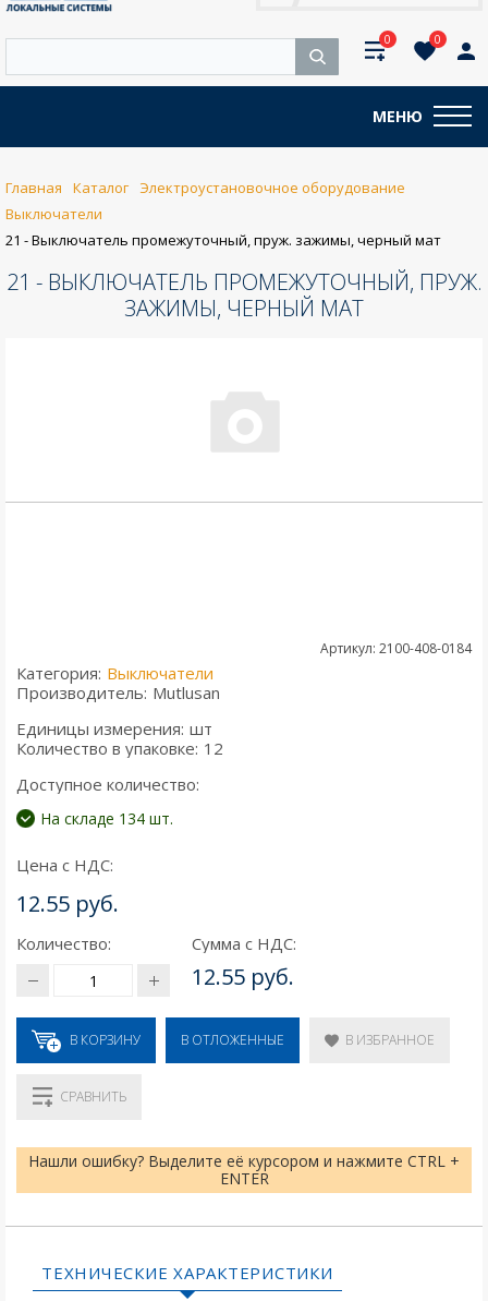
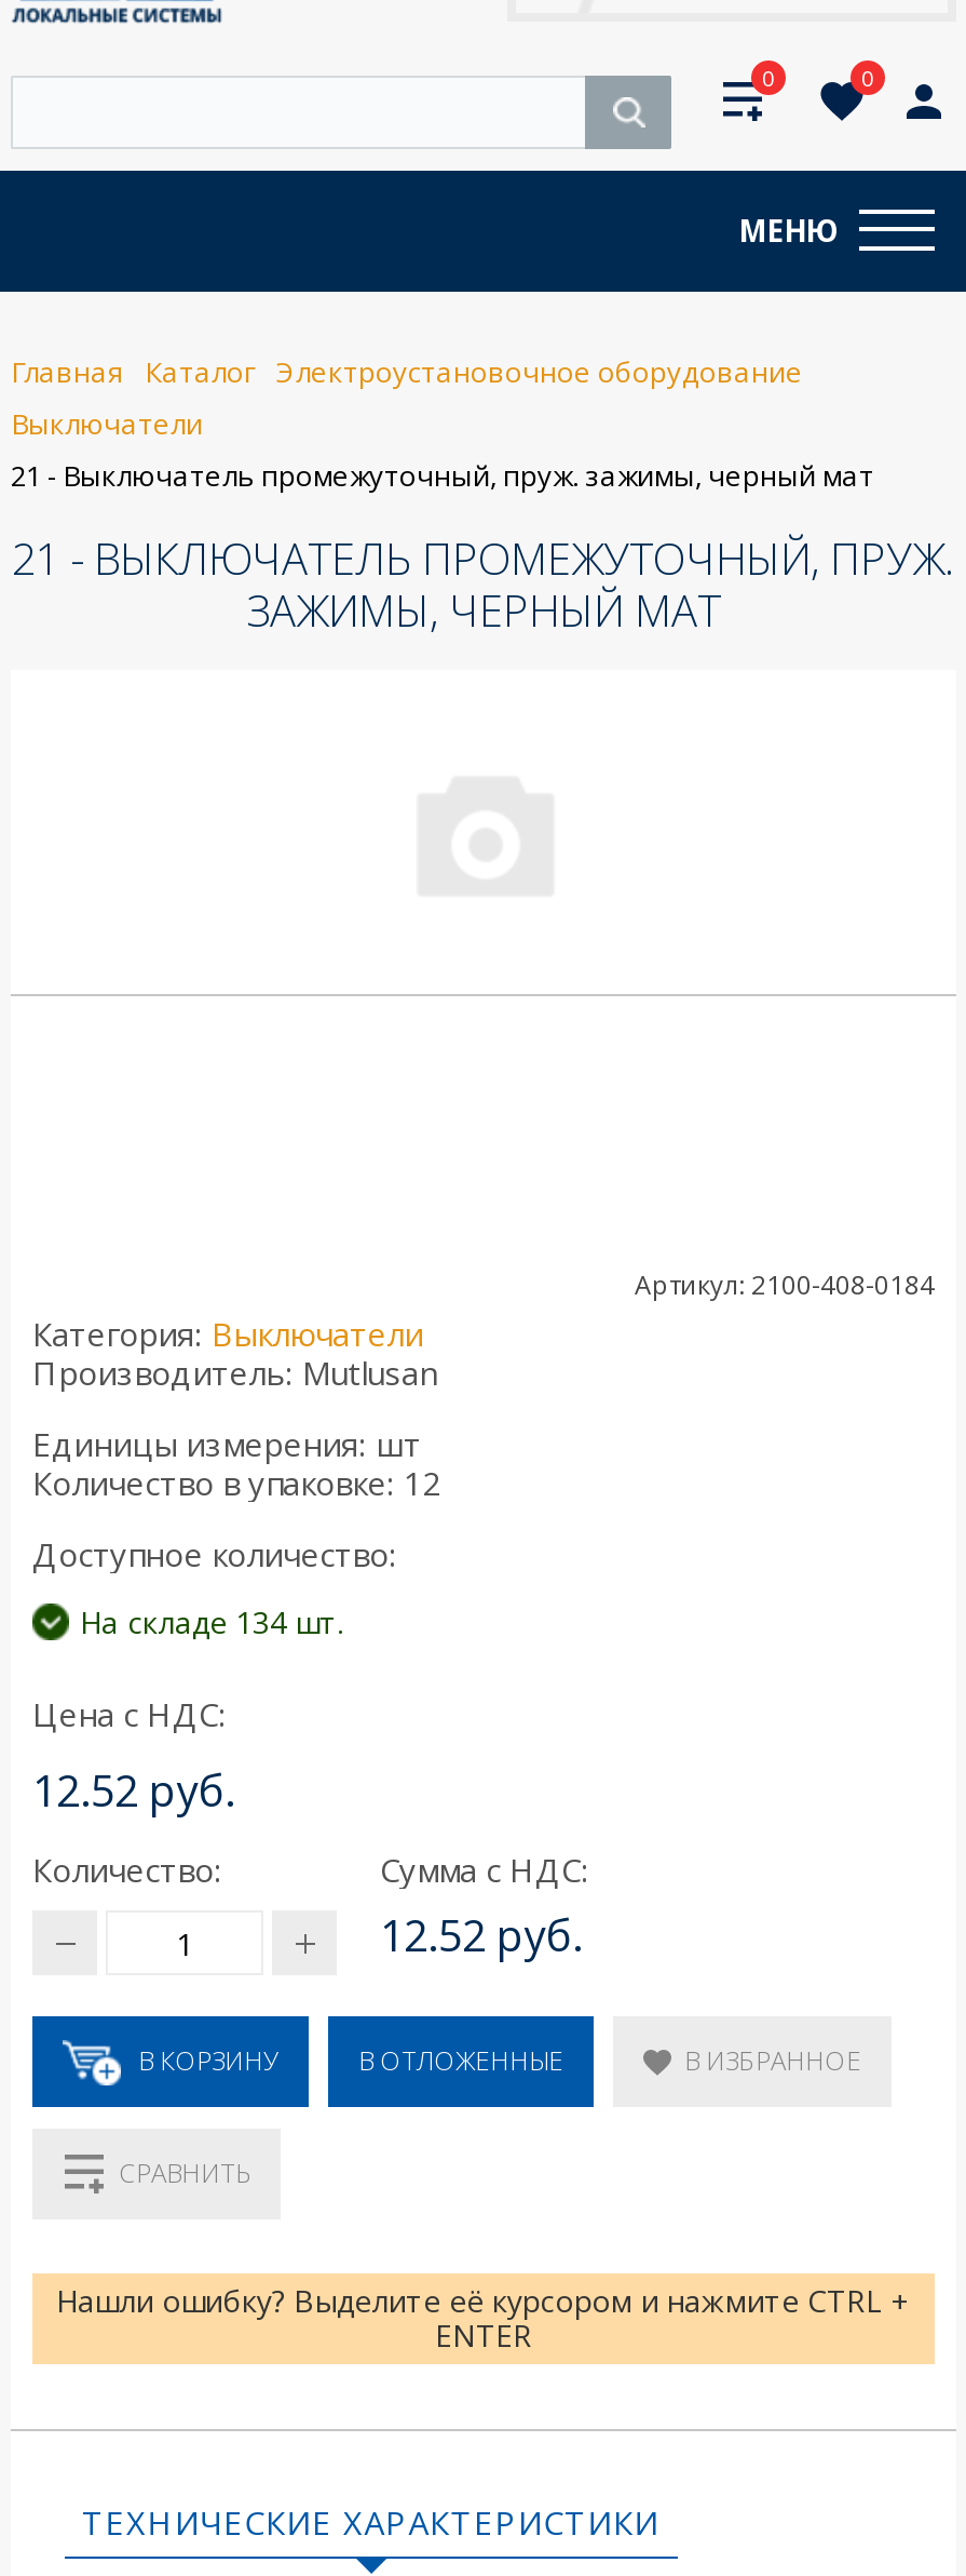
[16,889,119,919] 12.55 руб. -> [32,1762,235,1820] 12.52 руб.
[192,962,294,992] 12.55 руб. -> [380,1907,583,1965] 12.52 руб.

